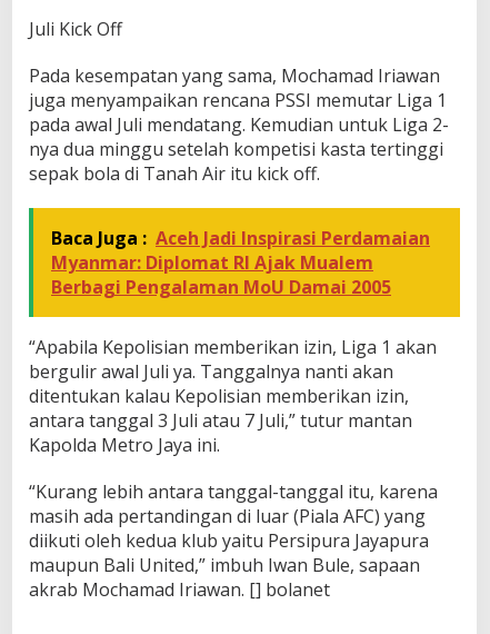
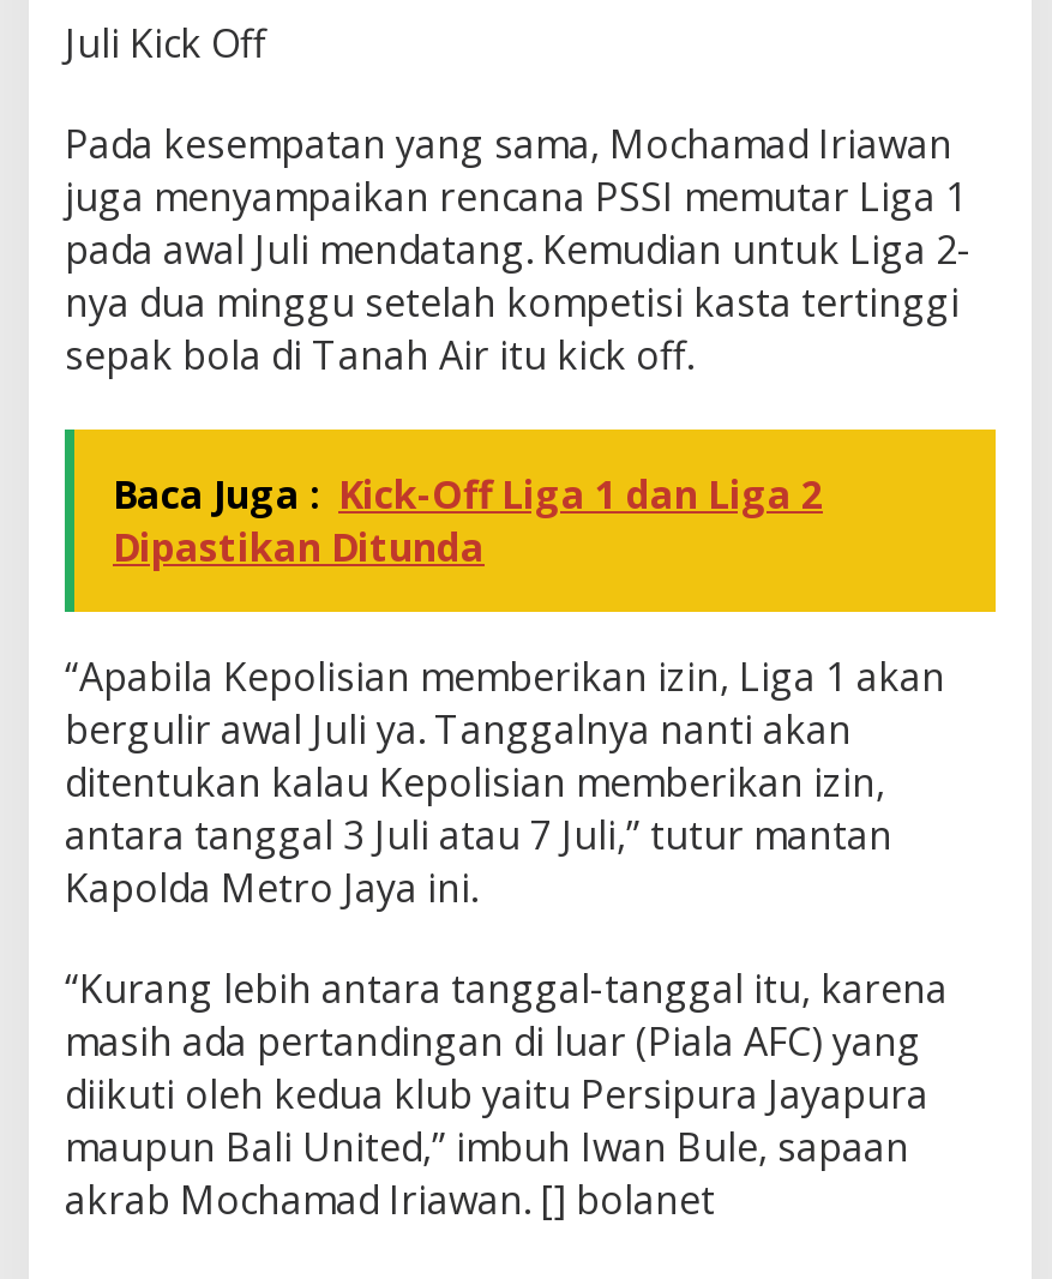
[51,225,430,299] Baca Juga : Aceh Jadi Inspirasi Perdamaian | Myanmar: Diplomat RI Ajak Mualem | Berbagi Pengalaman MoU Damai 2005 -> [113,467,823,573] Baca Juga : Kick-Off Liga 1 dan Liga 2 | Dipastikan Ditunda

